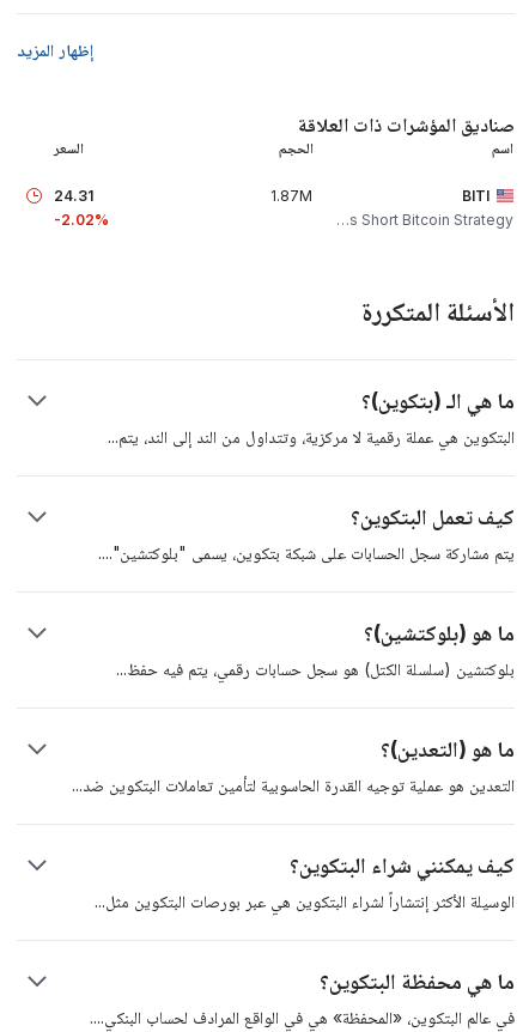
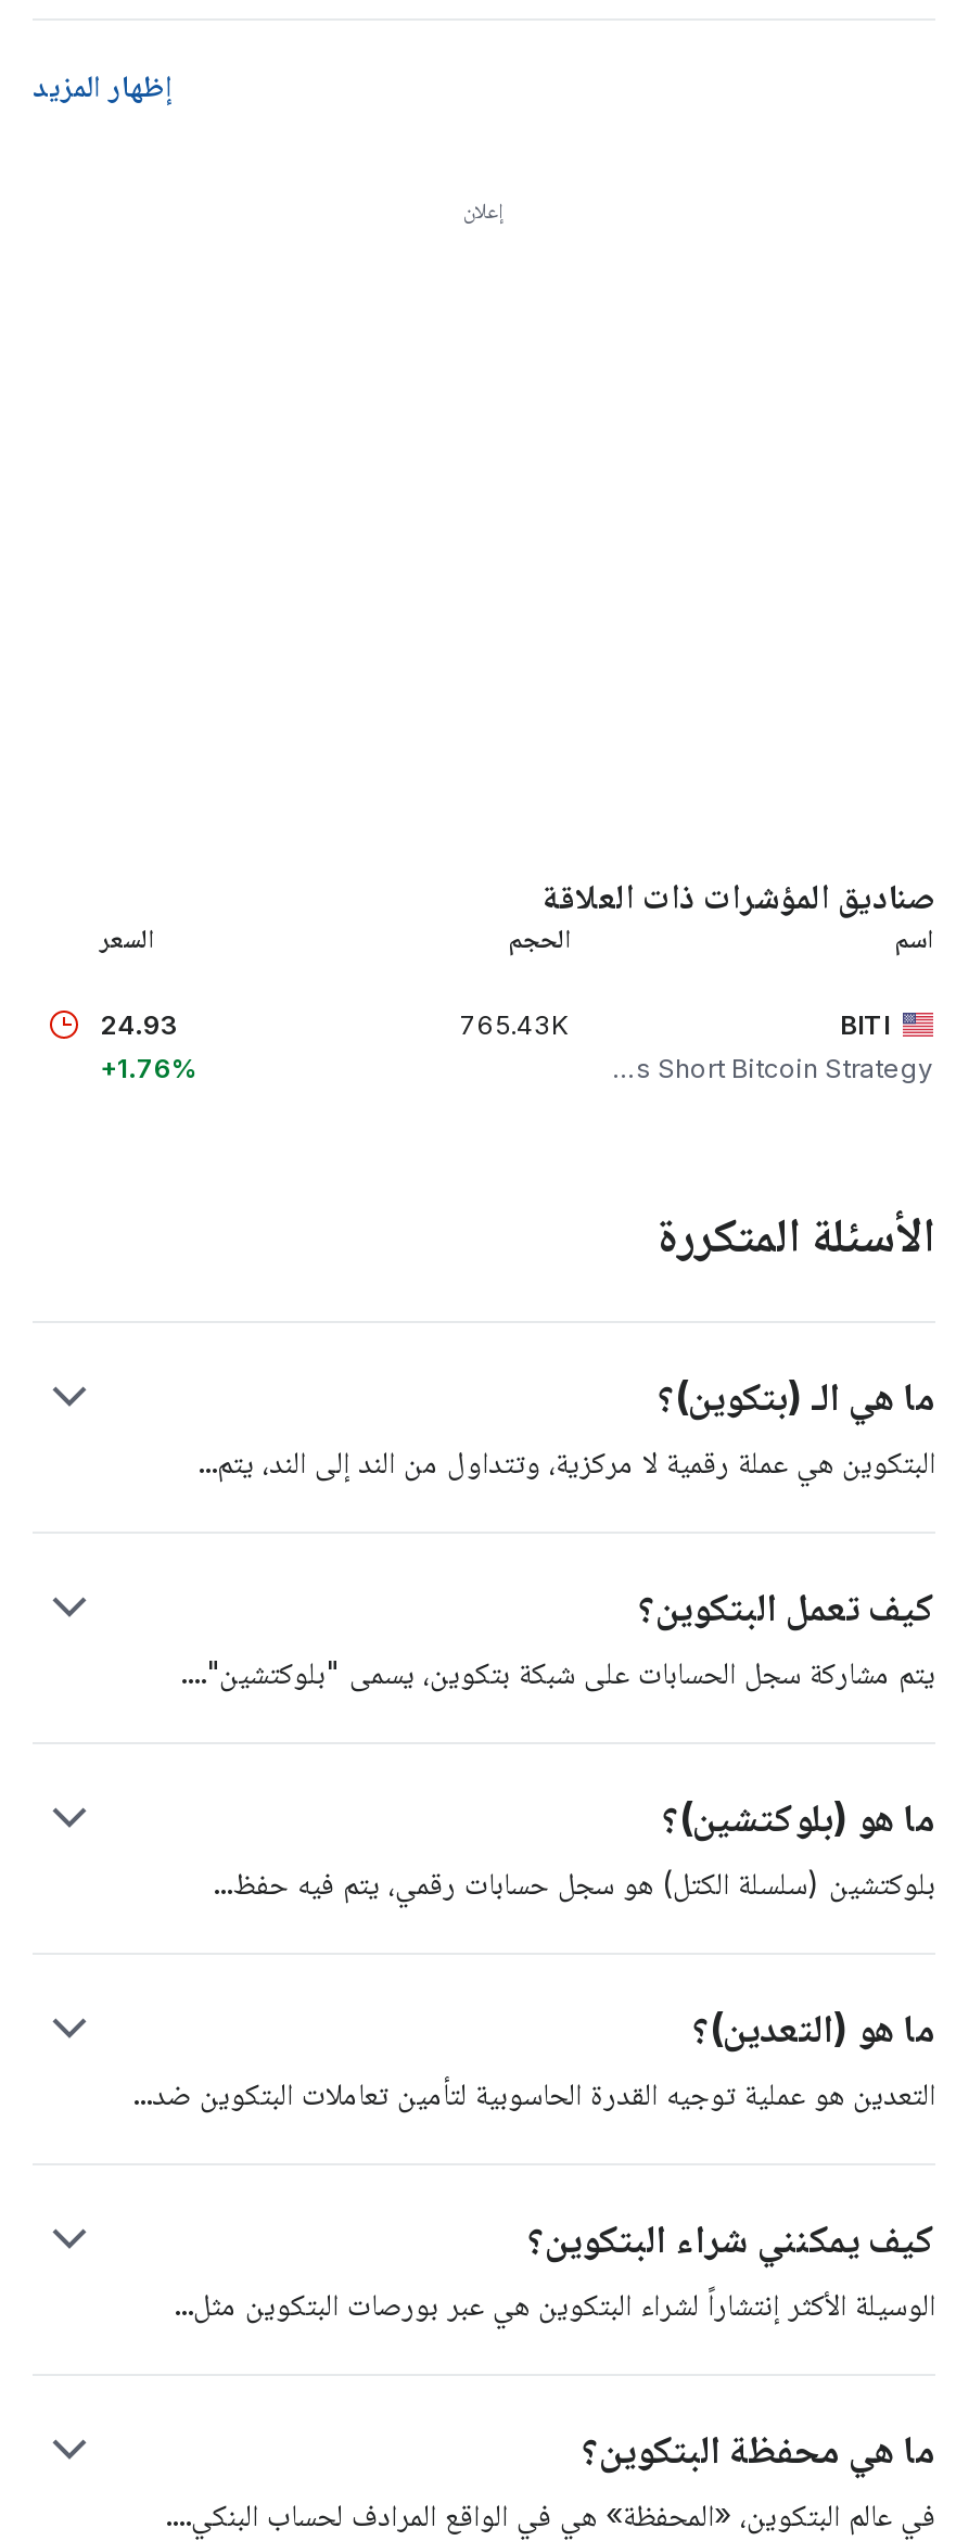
none -> [463,196,505,222] إعلان
[54,187,312,228] 1.87M | 24.31 | -2.02% -> [100,1008,569,1084] 765.43K | 24.93 | +1.76%

